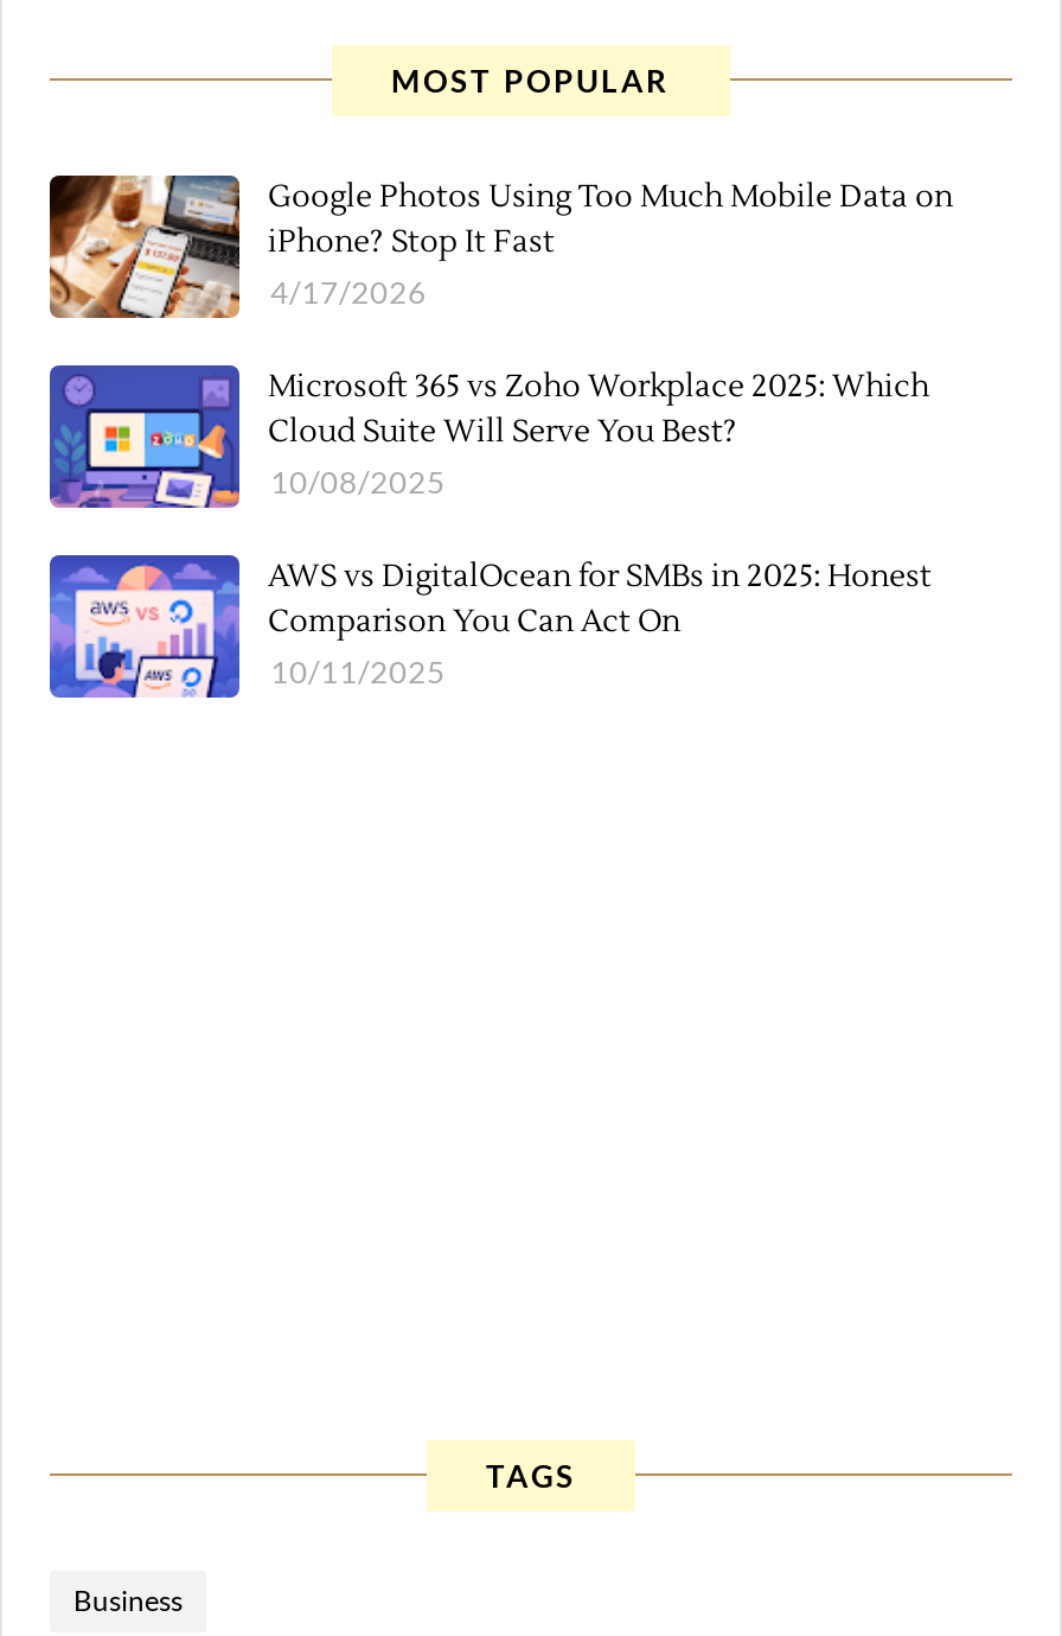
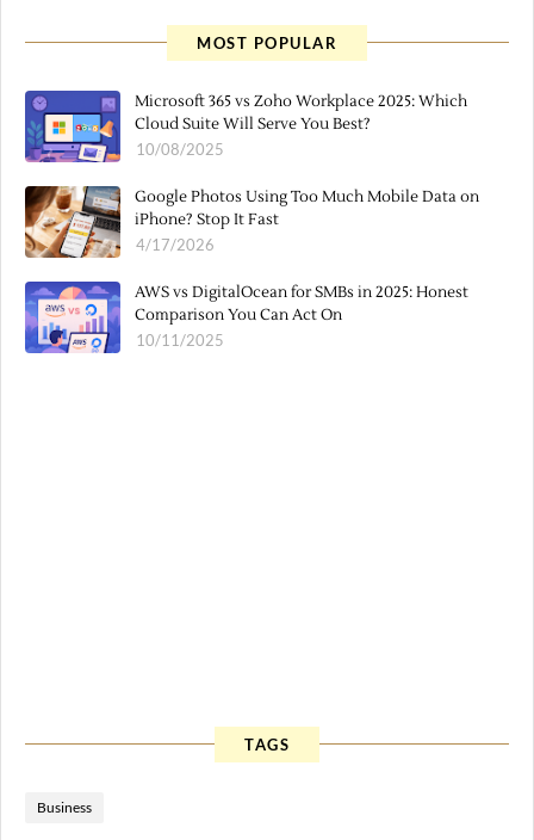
moved [47,173,953,320] -> [24,185,479,259]: [image] | Google Photos Using Too Much Mobile Data on | iPhone? Stop It Fast | 4/17/2026
moved [50,368,929,513] -> [25,92,467,165]: [image] | Microsoft 365 vs Zoho Workplace 2025: Which | Cloud Suite Will Serve You Best? | 10/08/2025

